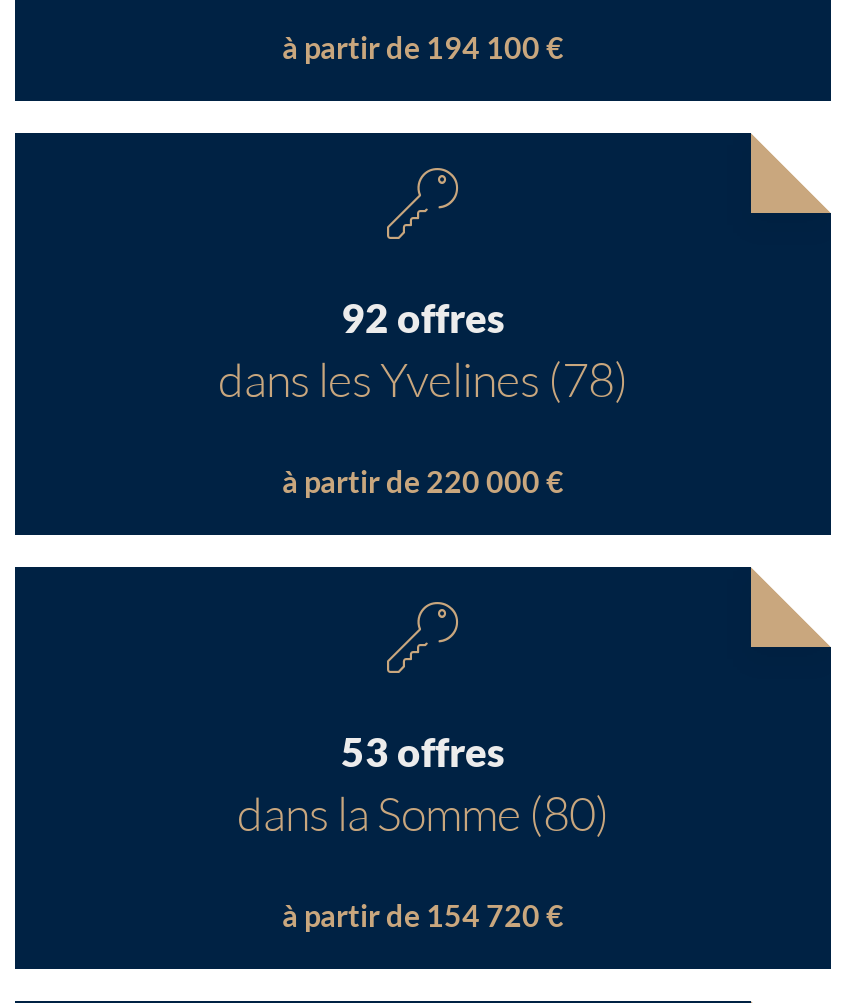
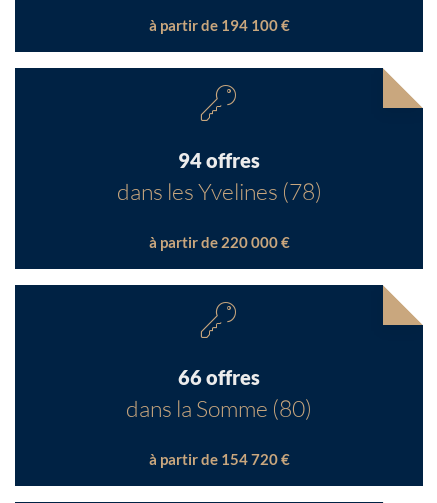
[341,292,505,340] 92 offres -> [178,147,260,171] 94 offres
[341,726,505,774] 53 offres -> [178,364,260,388] 66 offres

